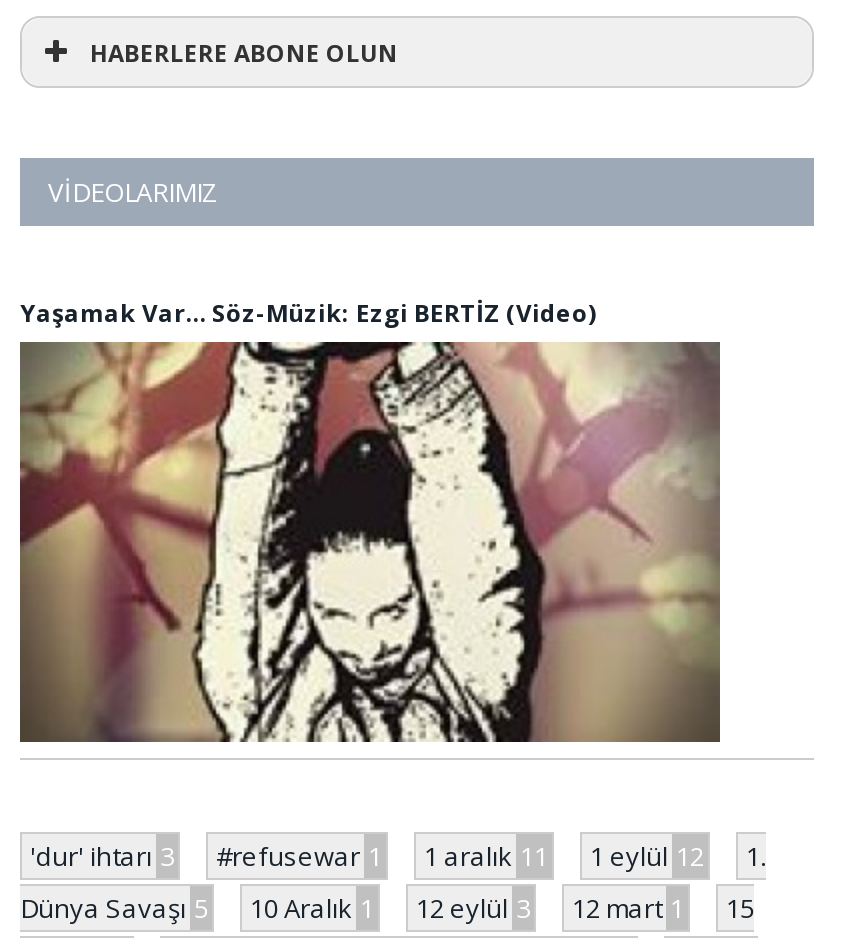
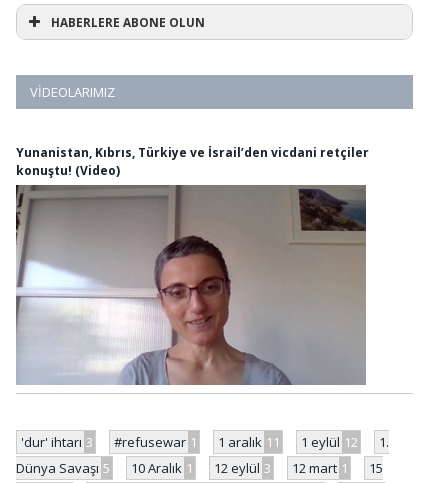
[20,296,596,330] Yaşamak Var… Söz-Müzik: Ezgi BERTİZ (Video) -> [16,144,369,179] Yunanistan, Kıbrıs, Türkiye ve İsrail’den vicdani retçiler | konuştu! (Video)
[20,344,720,744] [image] -> [16,186,366,386] [image]

